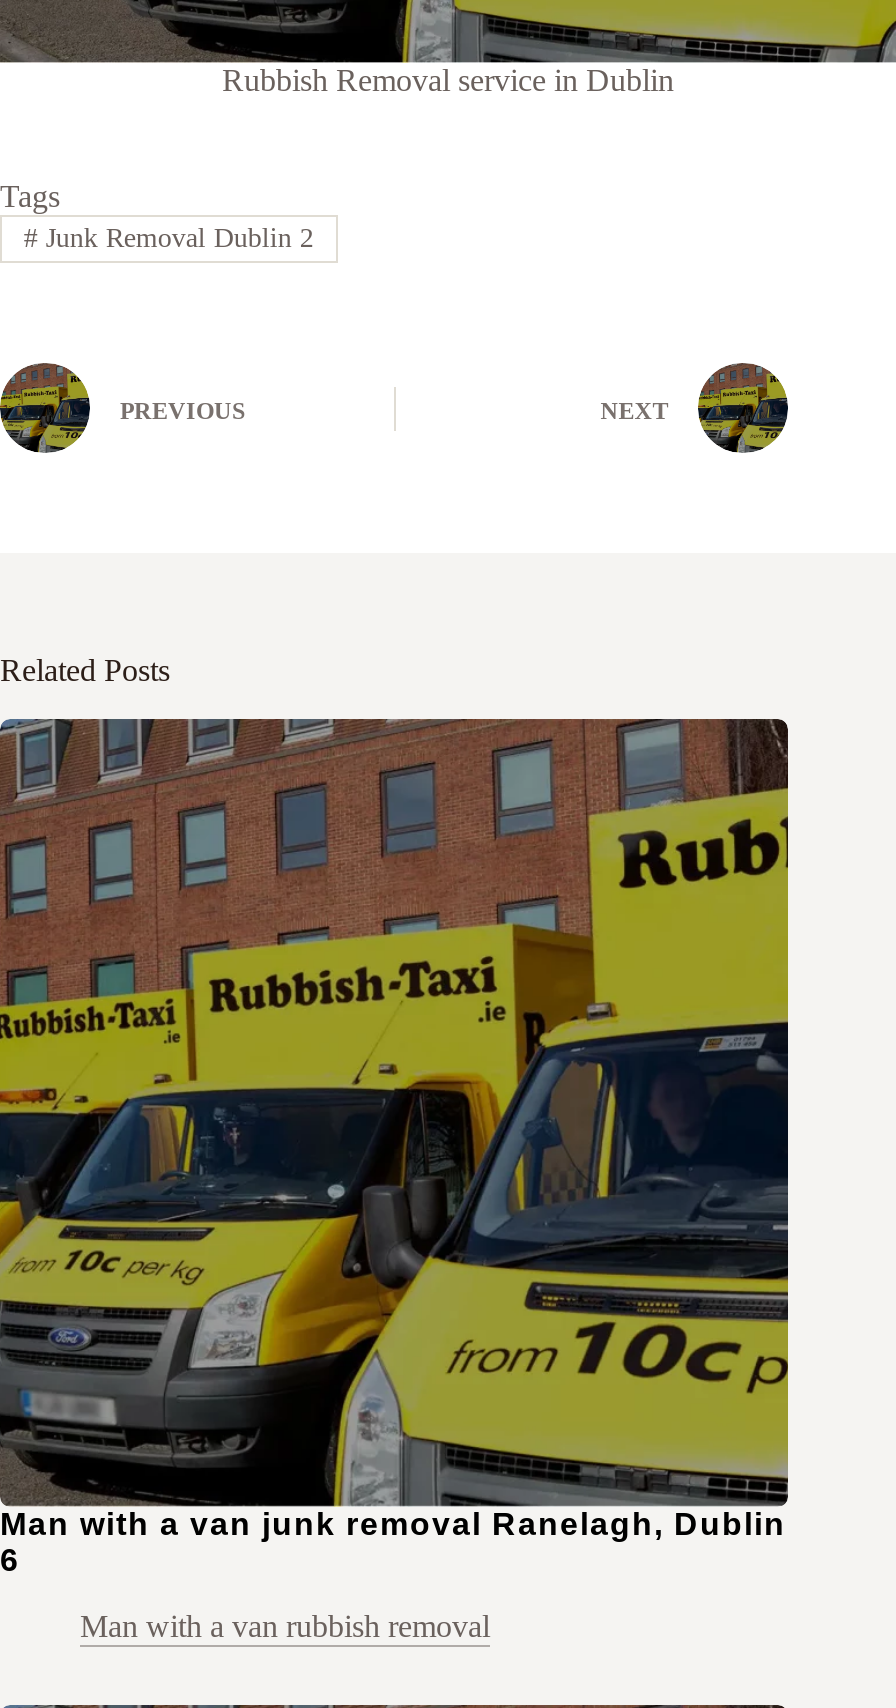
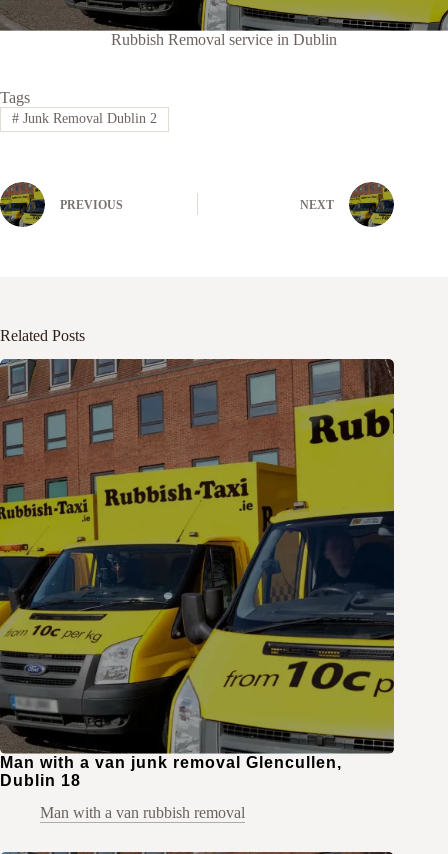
[0,1507,786,1577] Man with a van junk removal Ranelagh, Dublin | 6 -> [0,754,342,789] Man with a van junk removal Glencullen, | Dublin 18

